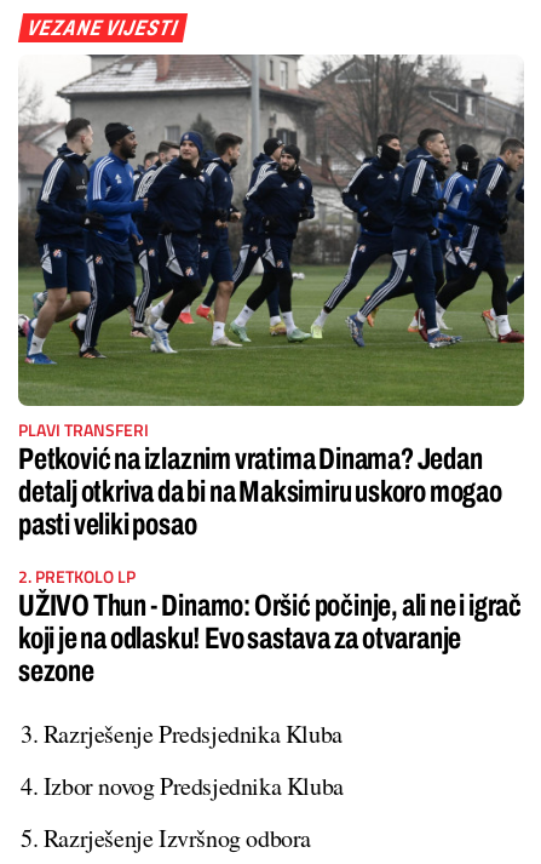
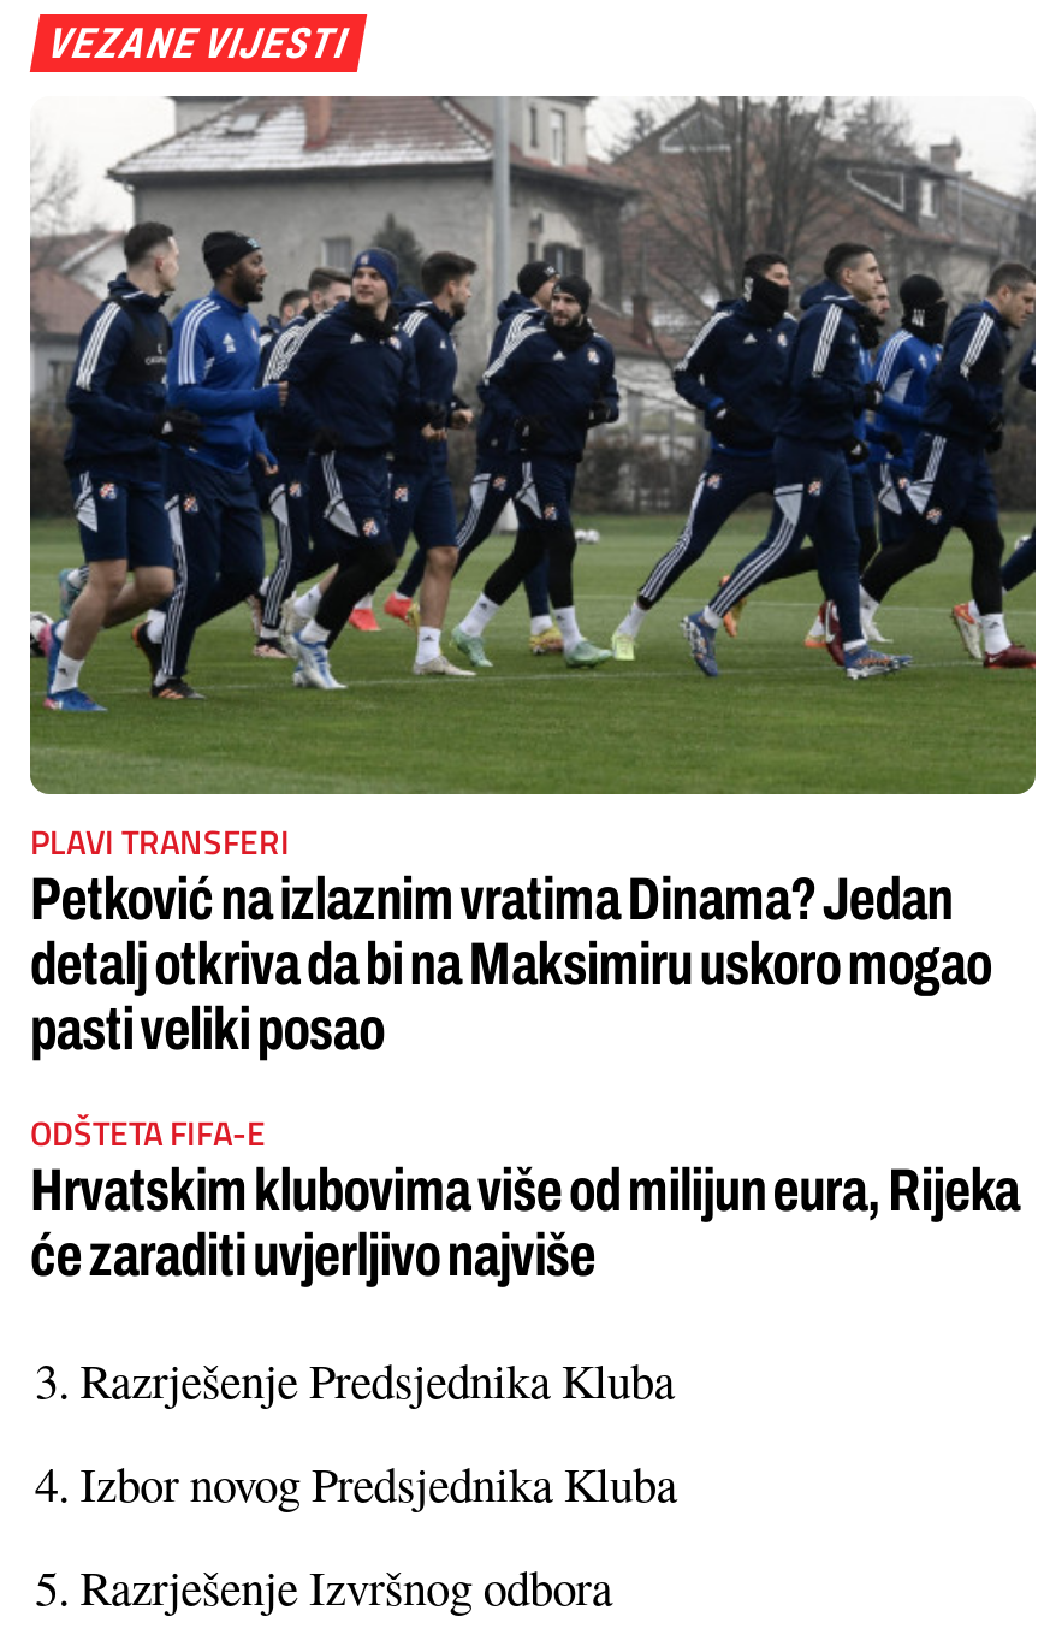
[18,563,522,687] 2. PRETKOLO LP | UŽIVO Thun - Dinamo: Oršić počinje, ali ne i igrač | koji je na odlasku! Evo sastava za otvaranje | sezone -> [30,1106,1020,1286] ODŠTETA FIFA-E | Hrvatskim klubovima više od milijun eura, Rijeka | će zaraditi uvjerljivo najviše

